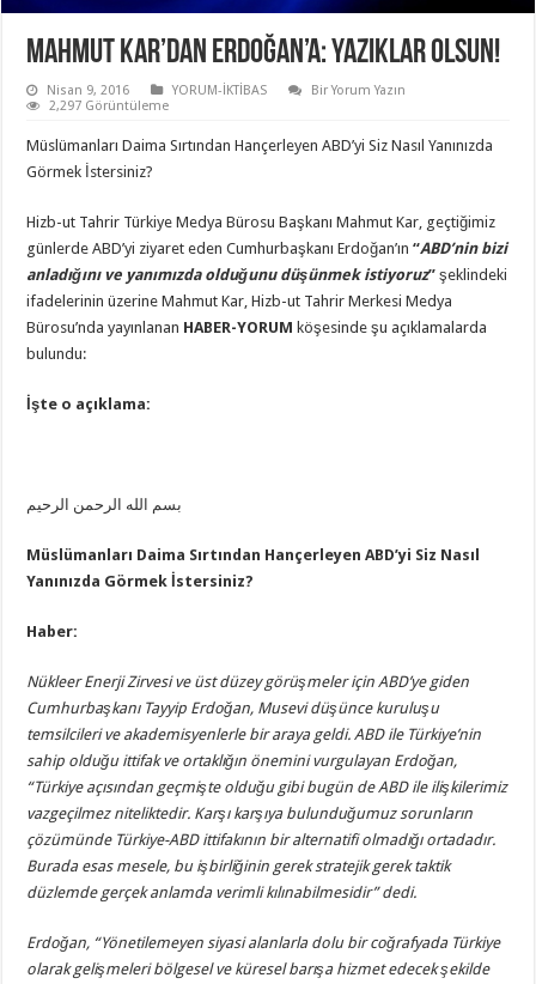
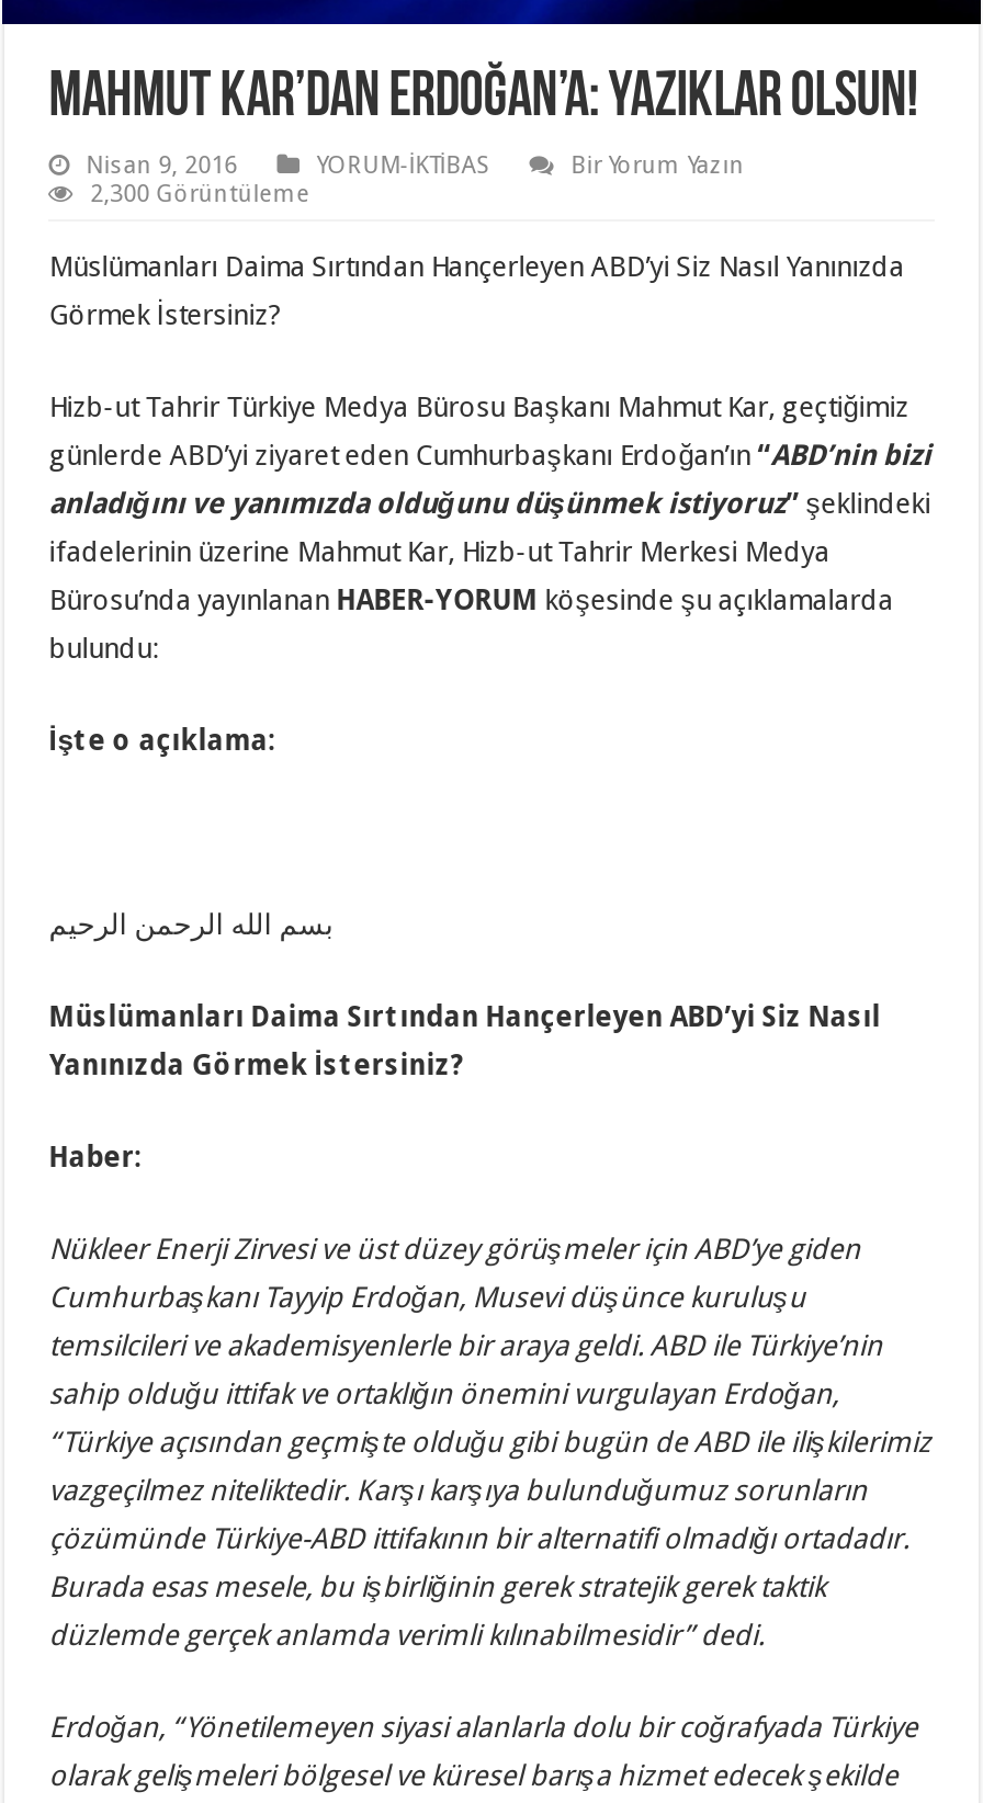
[49,99,169,114] 2,297 Görüntüleme -> [90,181,310,209] 2,300 Görüntüleme

